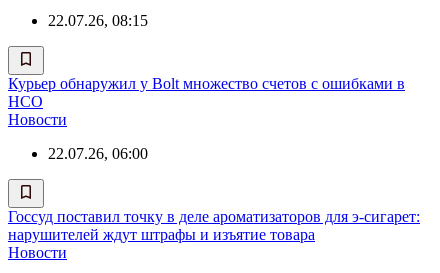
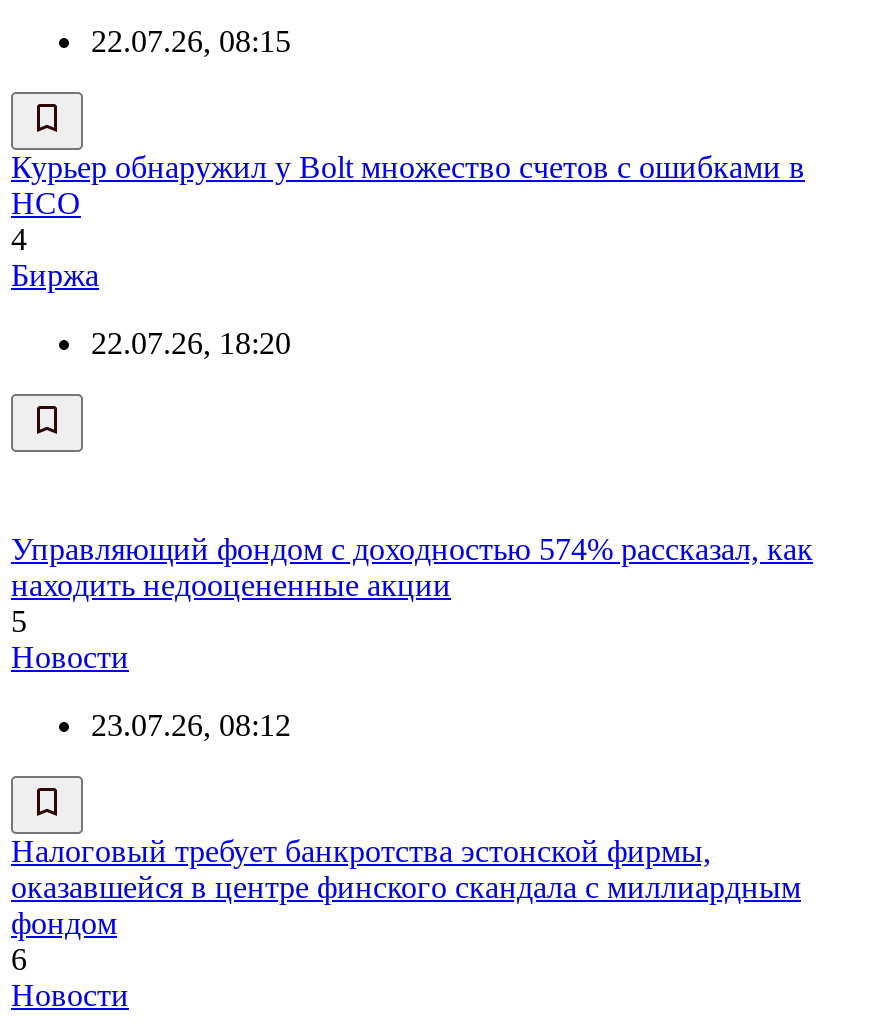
none -> [11,221,291,359] 4 | Биржа | 22.07.26, 18:20
none -> [11,531,813,637] Управляющий фондом с доходностью 574% рассказал, как | находить недооцененные акции | 5
[48,145,148,162] 22.07.26, 06:00 -> [91,707,291,741] 23.07.26, 08:12
[8,208,420,243] Госсуд поставил точку в деле ароматизаторов для э-сигарет: | нарушителей ждут штрафы и изъятие товара -> [11,833,801,975] Налоговый требует банкротства эстонской фирмы, | оказавшейся в центре финского скандала с миллиардным | фондом | 6

